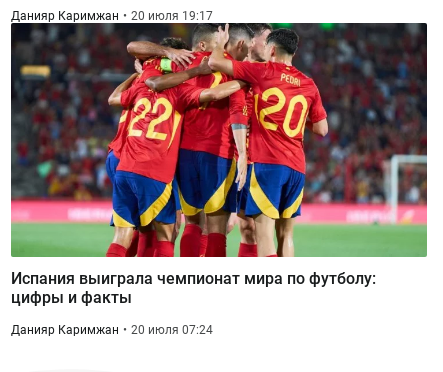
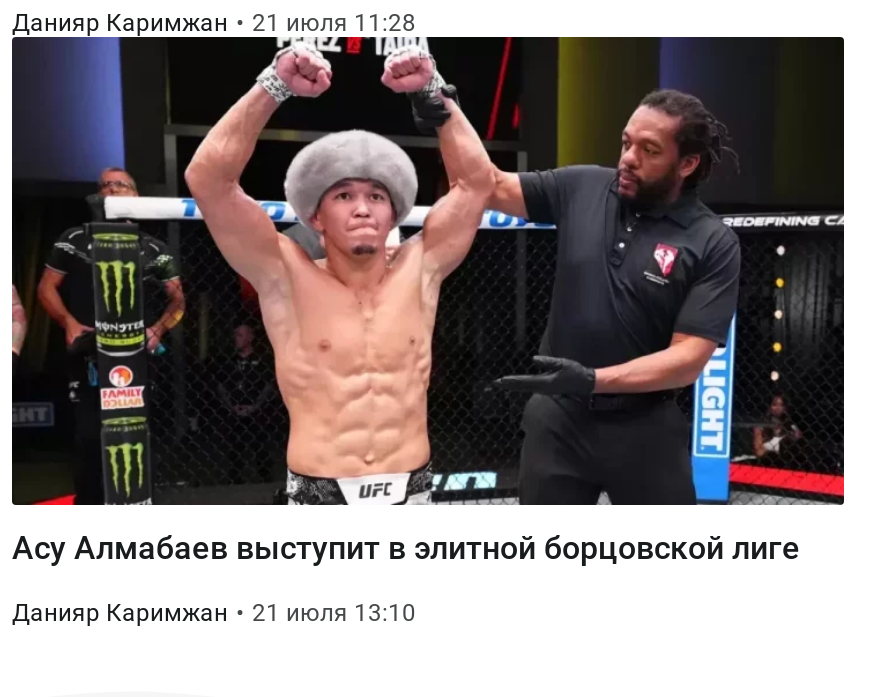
[10,9,428,258] [image] | Данияр Каримжан 20 июля 19:17 -> [10,9,846,505] [image] | Данияр Каримжан 21 июля 11:28
[11,269,376,307] Испания выиграла чемпионат мира по футболу: | цифры и факты -> [12,529,800,567] Асу Алмабаев выступит в элитной борцовской лиге
[11,323,213,337] Данияр Каримжан 20 июля 07:24 -> [12,599,416,627] Данияр Каримжан 21 июля 13:10

